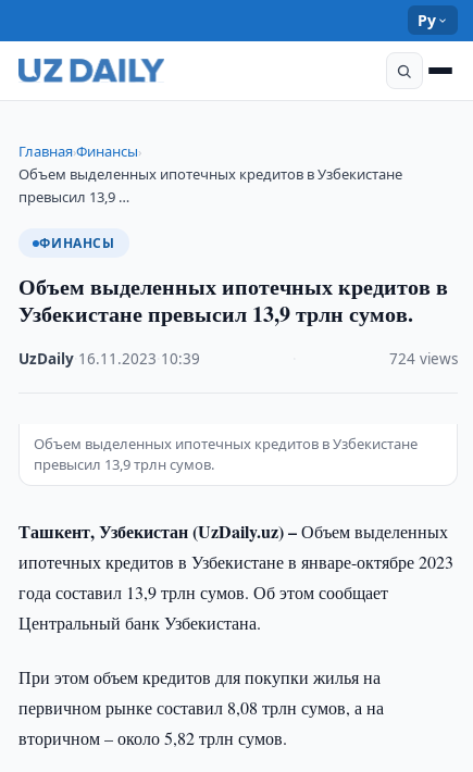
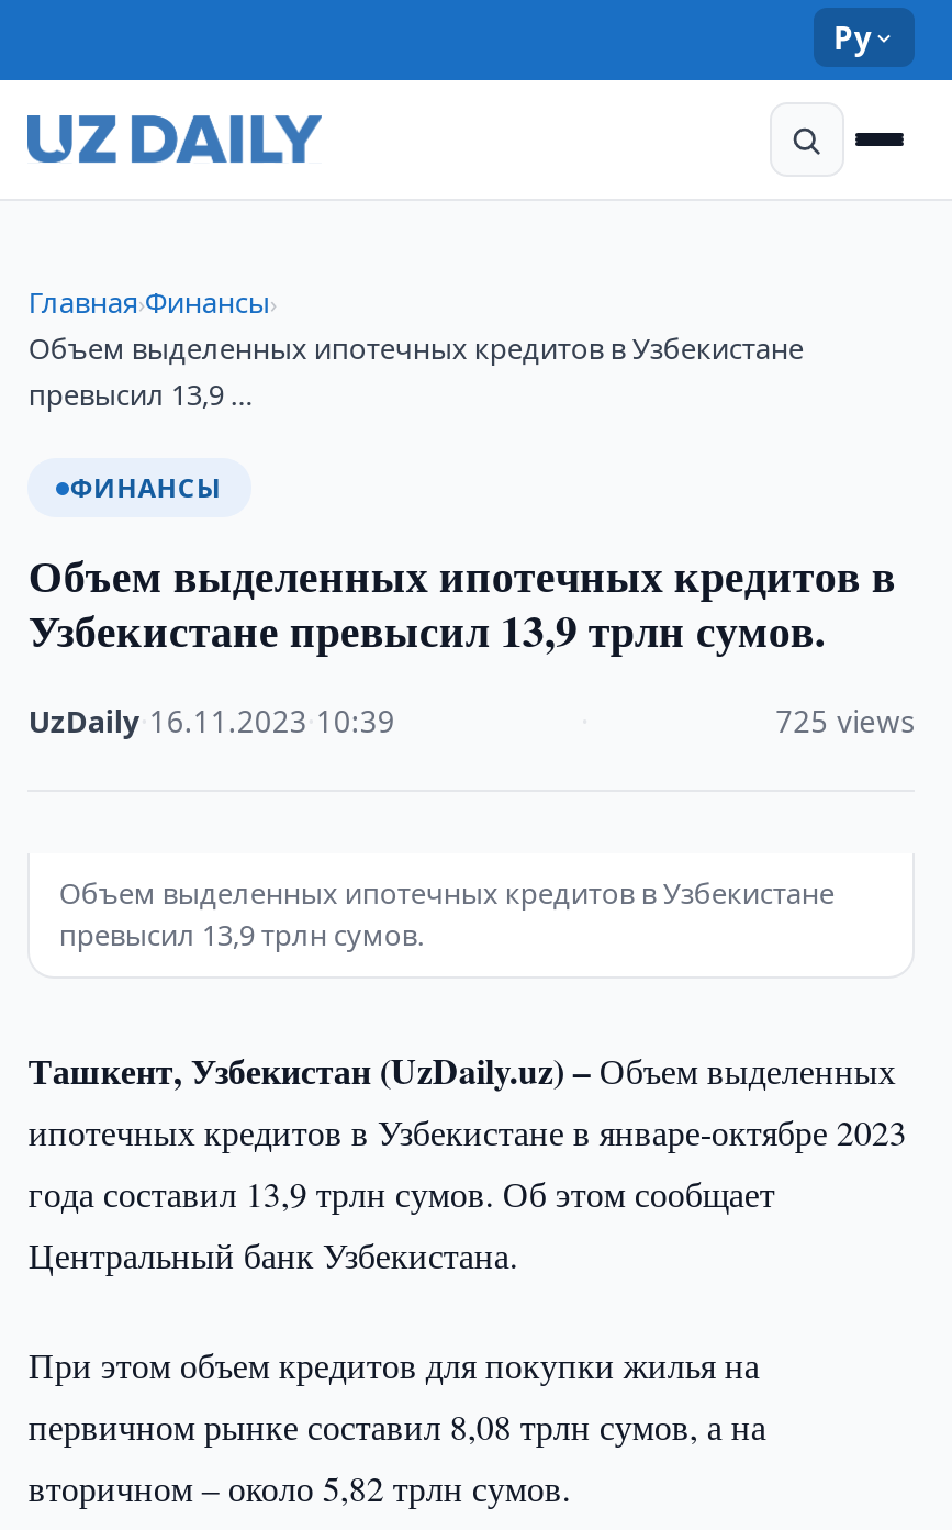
[389,349,457,369] 724 views -> [775,702,914,741] 725 views

